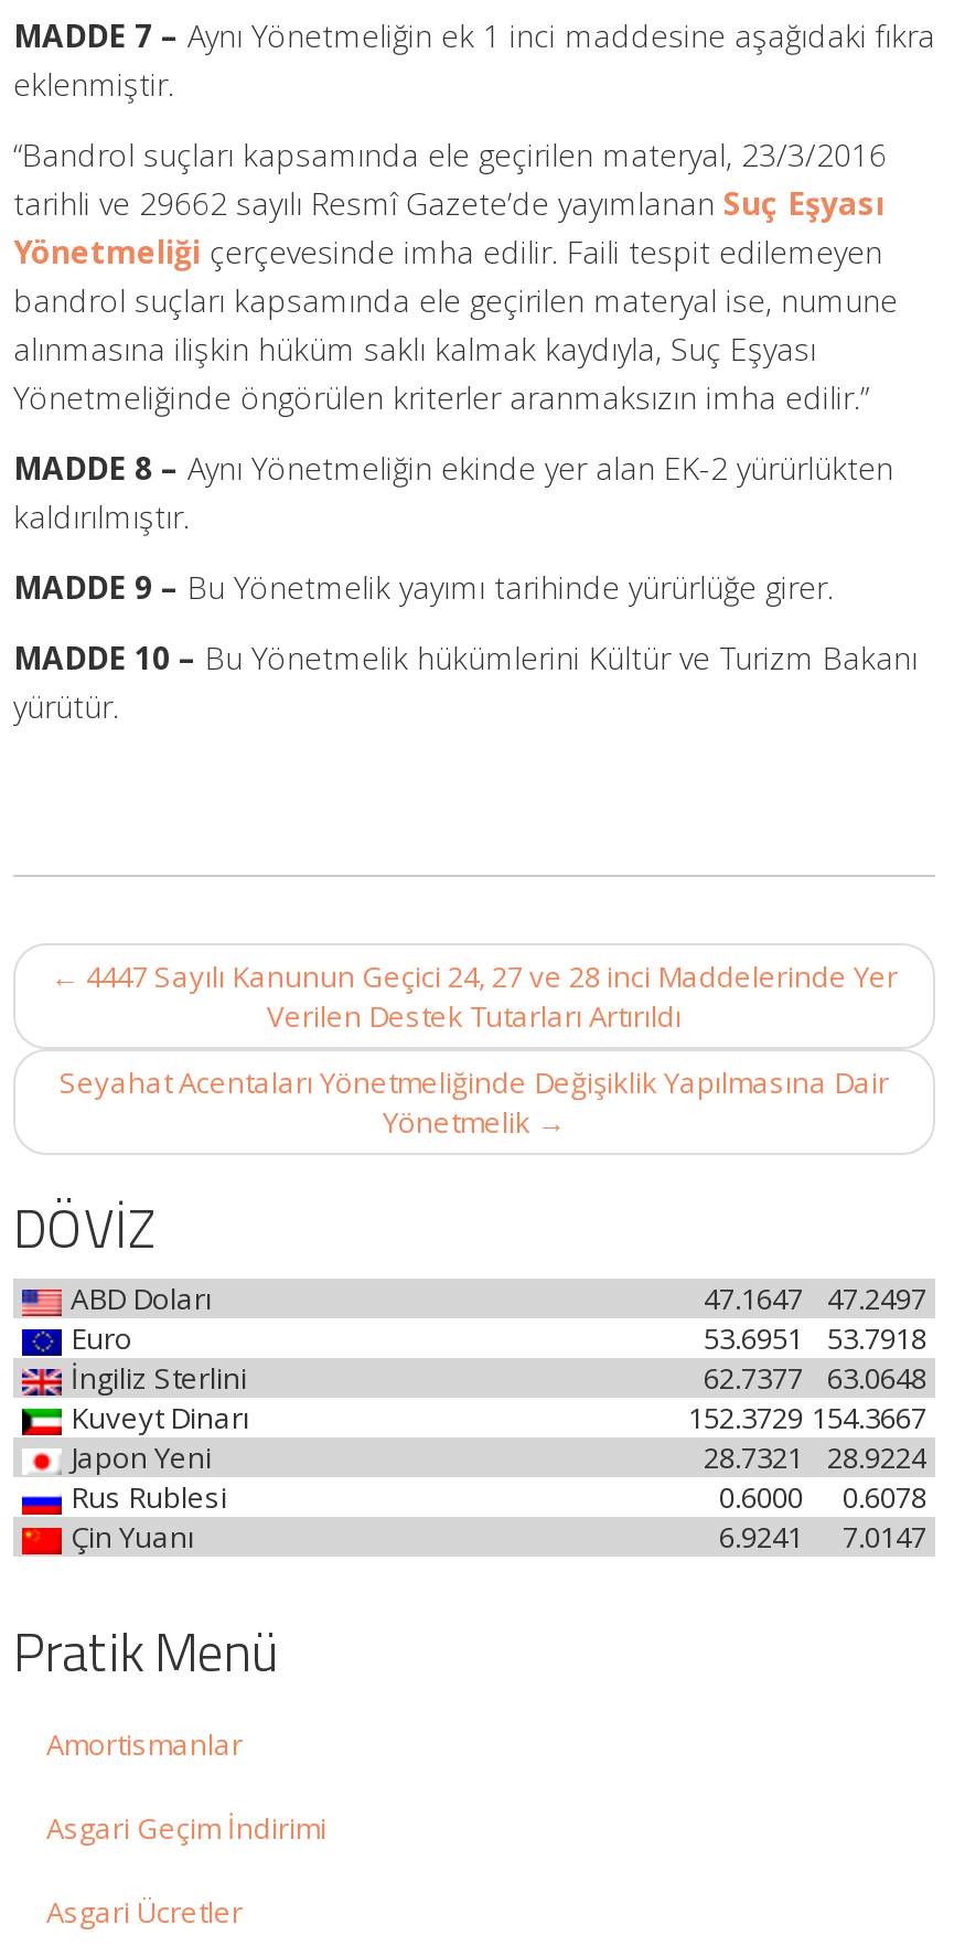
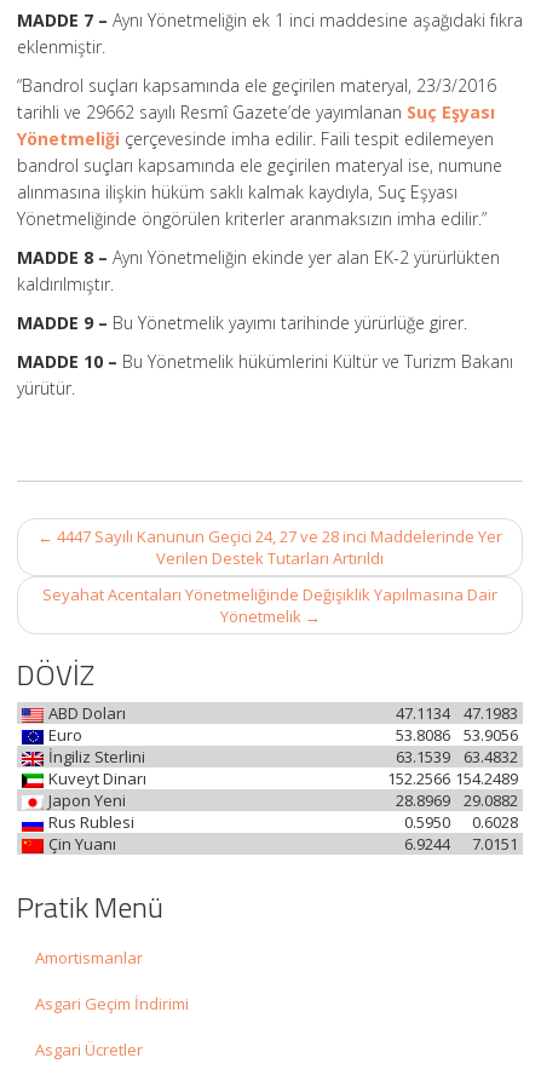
[704,1279,803,1318] 47.1647 -> [396,702,450,724] 47.1134
[827,1279,926,1318] 47.2497 -> [464,702,518,724] 47.1983
[704,1318,803,1358] 53.6951 -> [396,724,450,746] 53.8086
[827,1318,926,1358] 53.7918 -> [464,724,518,746] 53.9056
[704,1358,803,1398] 62.7377 -> [396,746,450,768] 63.1539
[827,1358,926,1398] 63.0648 -> [464,746,518,768] 63.4832
[688,1398,803,1437] 152.3729 -> [387,768,450,789] 152.2566
[812,1398,926,1437] 154.3667 -> [455,768,518,789] 154.2489
[704,1437,803,1477] 28.7321 -> [396,789,450,811] 28.8969
[827,1437,926,1477] 28.9224 -> [464,789,518,811] 29.0882
[719,1477,803,1517] 0.6000 -> [404,811,450,833] 0.5950
[843,1477,926,1517] 0.6078 -> [472,811,518,833] 0.6028
[719,1517,803,1557] 6.9241 -> [404,833,450,855] 6.9244
[843,1517,926,1557] 7.0147 -> [472,833,518,855] 7.0151

